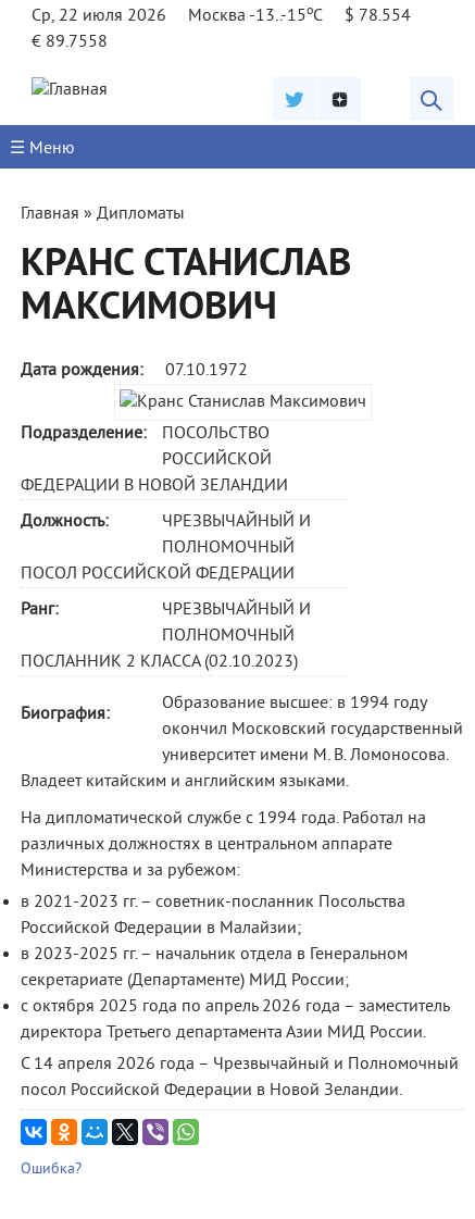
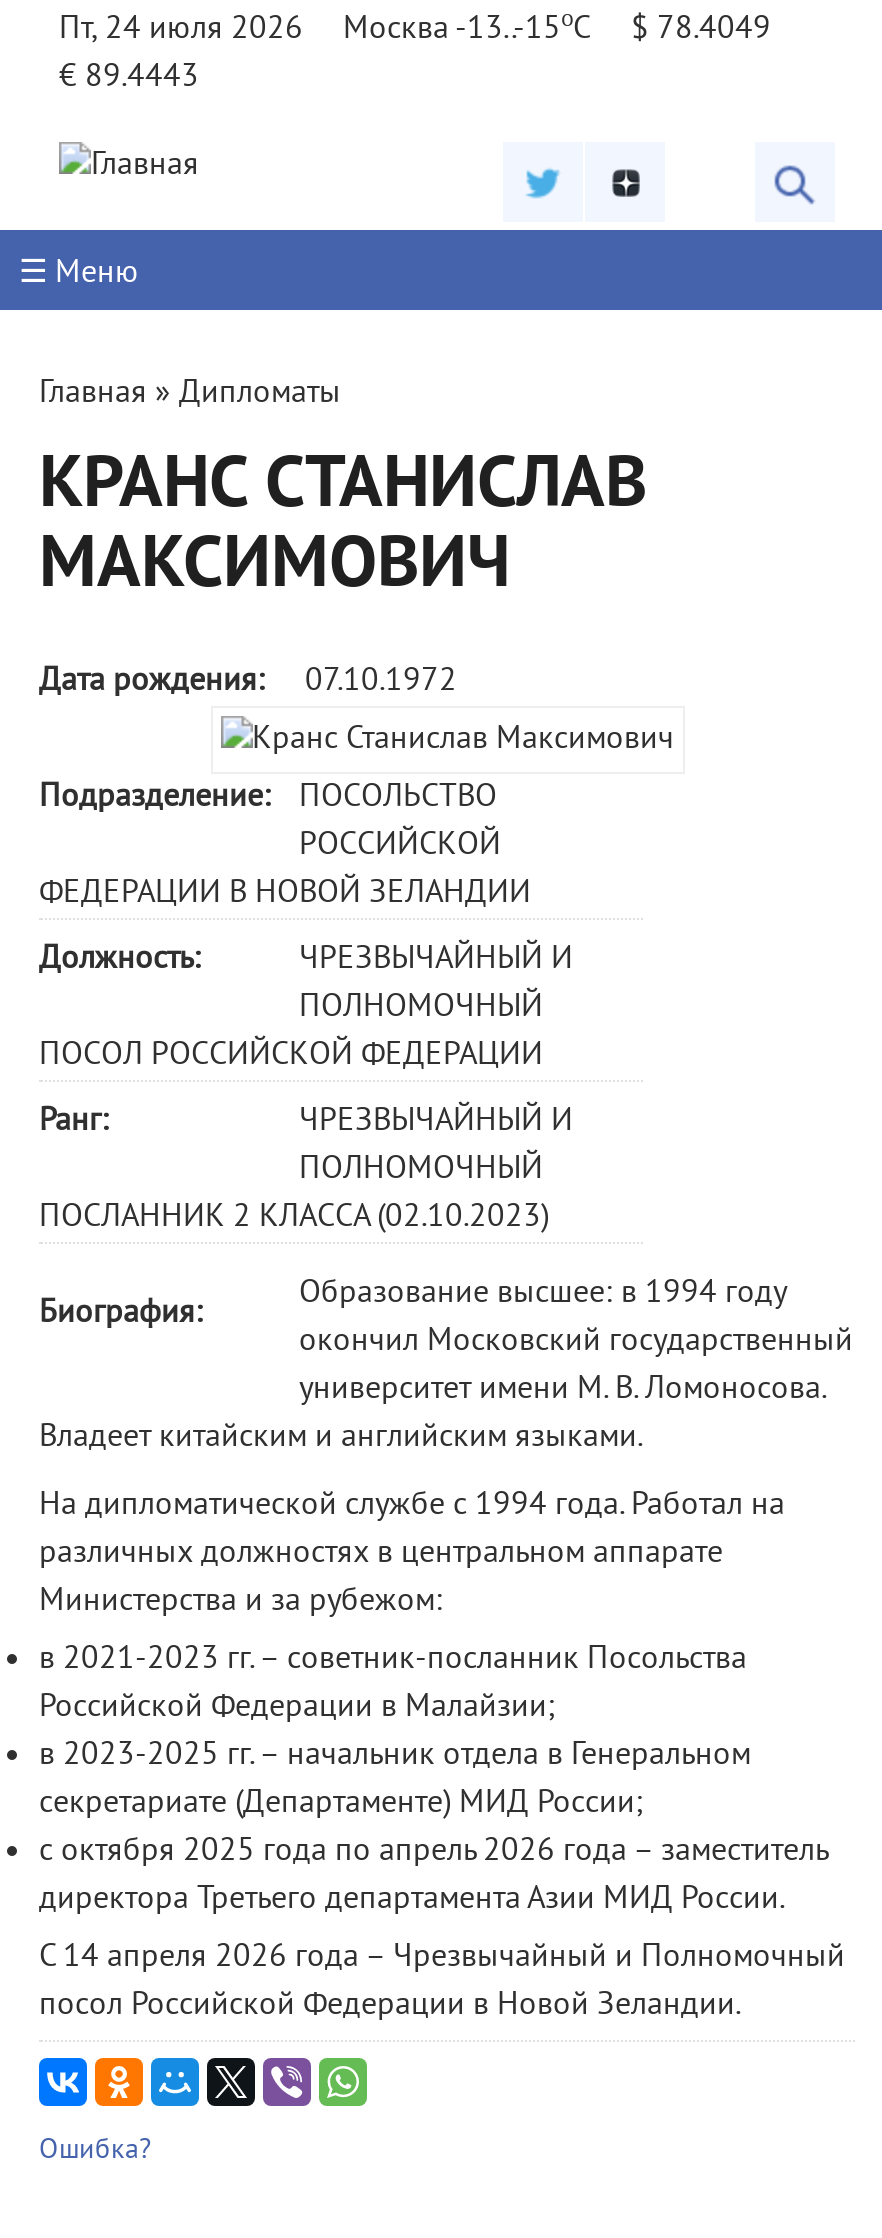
[32,5,166,27] Ср, 22 июля 2026 -> [59,10,303,50] Пт, 24 июля 2026
[345,5,411,27] $ 78.554 -> [631,10,771,50] $ 78.4049
[32,32,108,53] € 89.7558 -> [59,58,199,98] € 89.4443

